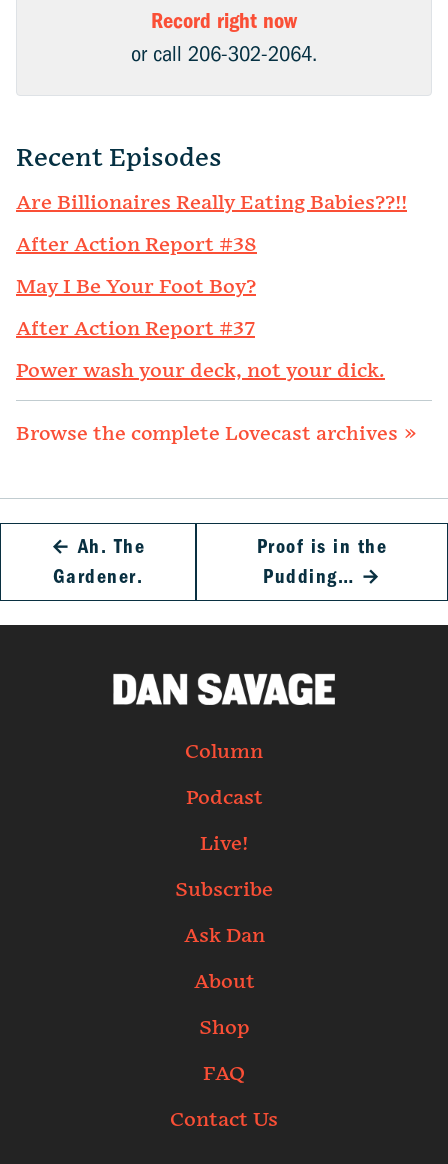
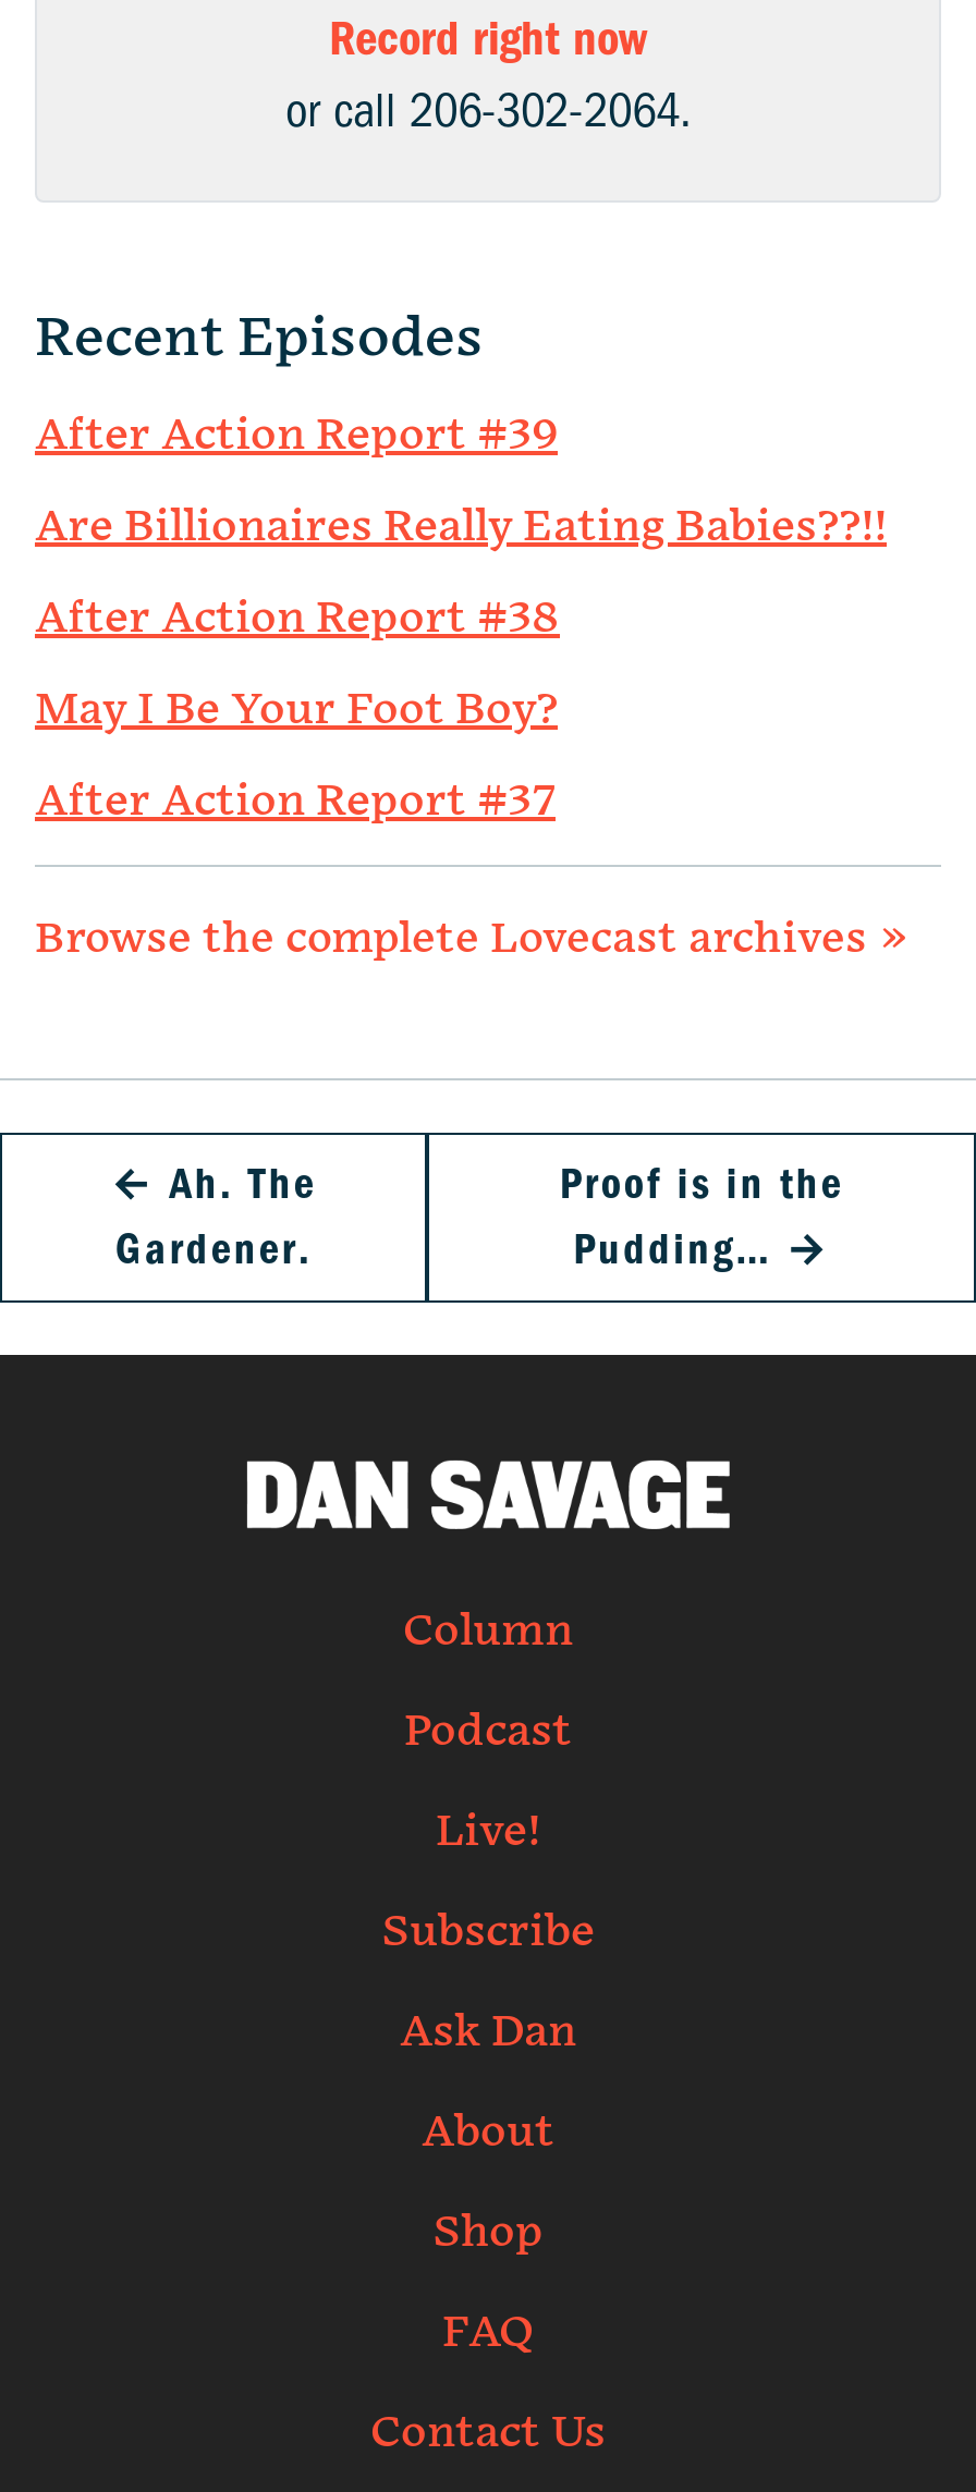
none -> [35,410,558,462] After Action Report #39
moved [16,191,407,341] -> [35,501,887,828]: Are Billionaires Really Eating Babies??!! | After Action Report #38 | May I Be Your Foot Boy? | After Action Report #37
[16,359,385,383] Power wash your deck, not your dick. -> none

